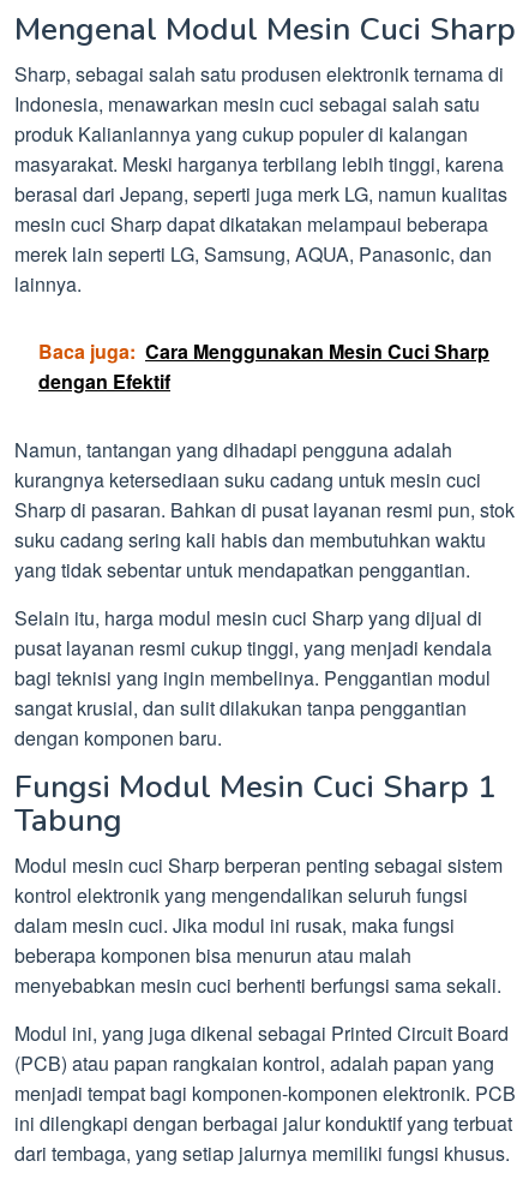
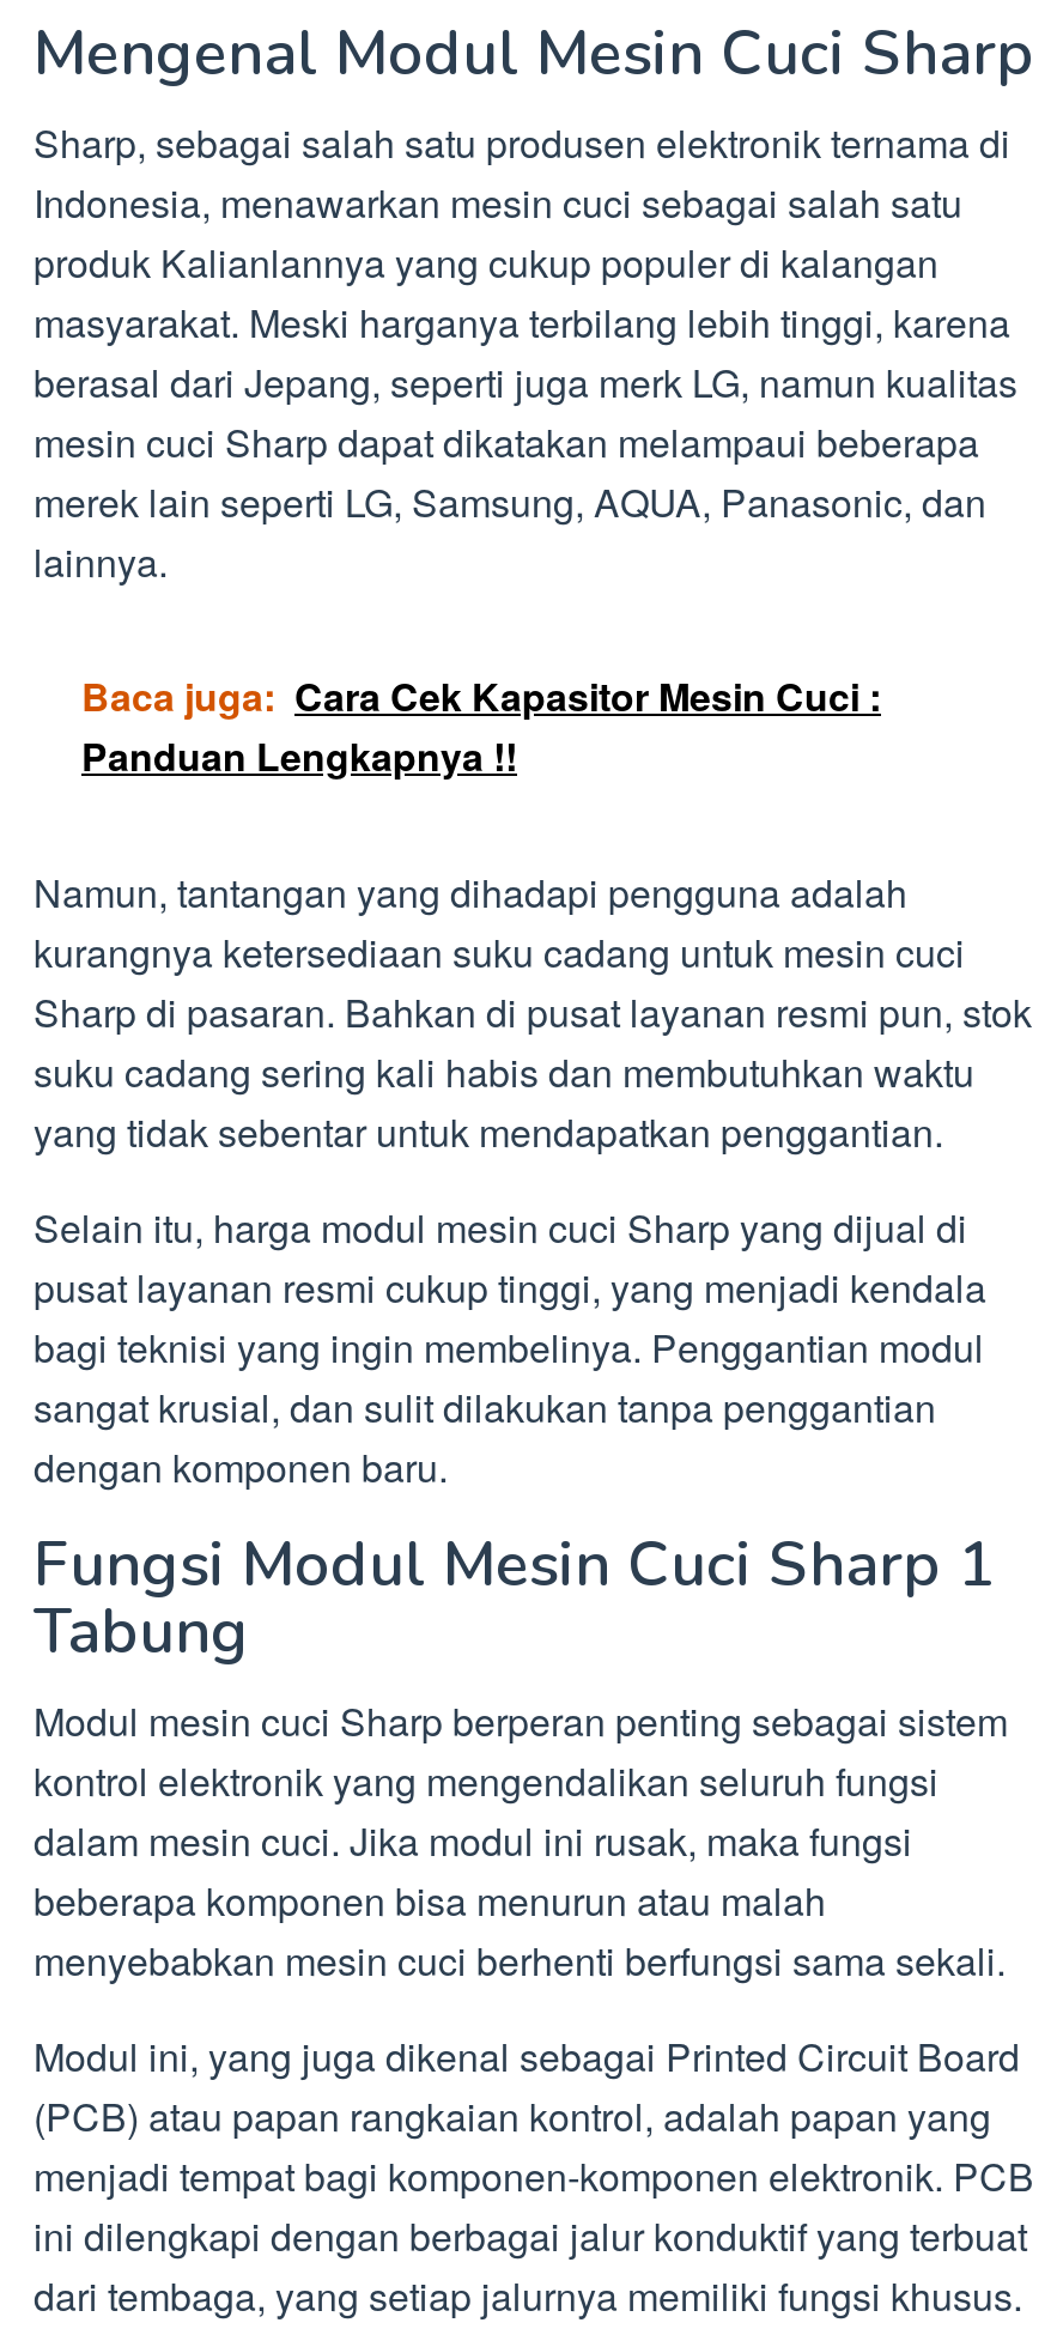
[38,337,489,395] Baca juga: Cara Menggunakan Mesin Cuci Sharp | dengan Efektif -> [81,668,881,783] Baca juga: Cara Cek Kapasitor Mesin Cuci : | Panduan Lengkapnya !!

